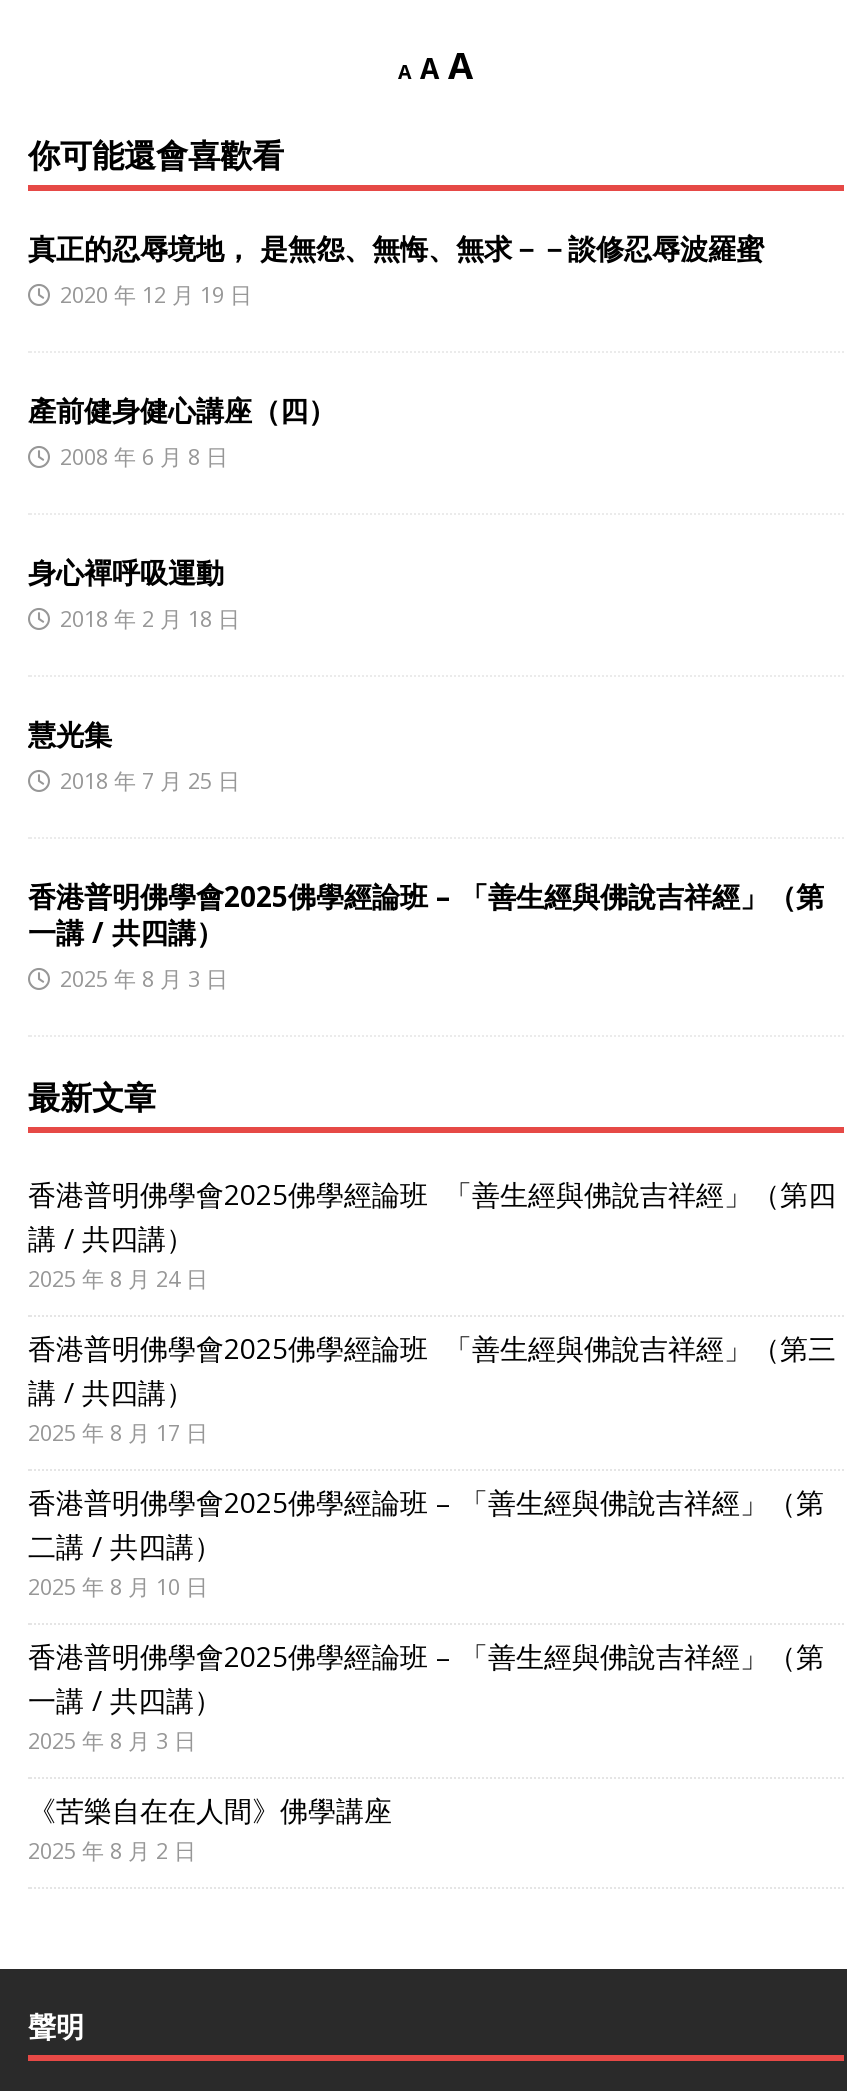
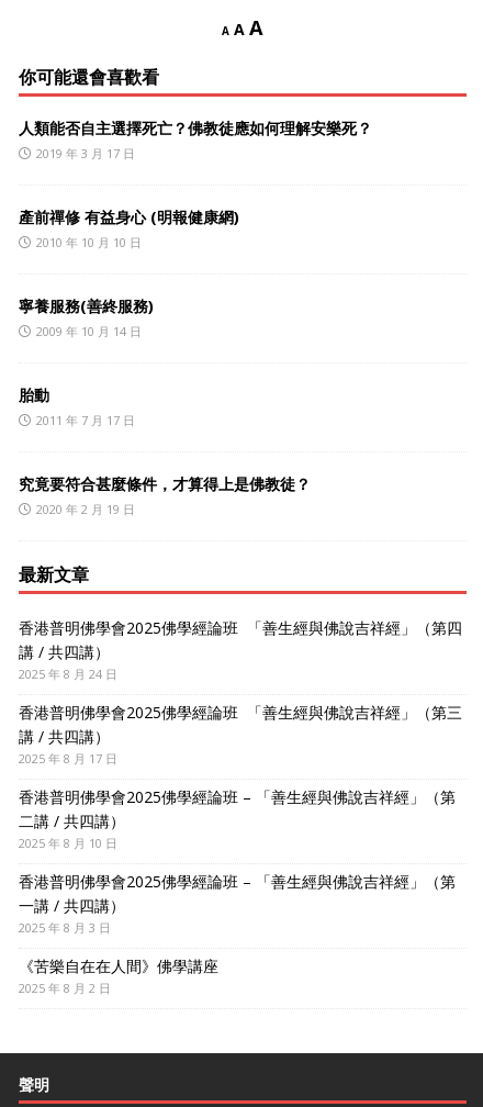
[28,229,764,309] 真正的忍辱境地， 是無怨、無悔、無求－－談修忍辱波羅蜜 | 2020 年 12 月 19 日 -> [19,117,372,161] 人類能否自主選擇死亡？佛教徒應如何理解安樂死？ | 2019 年 3 月 17 日
[28,391,336,471] 產前健身健心講座（四） | 2008 年 6 月 8 日 -> [19,206,239,250] 產前禪修 有益身心 (明報健康網) | 2010 年 10 月 10 日
[28,553,240,633] 身心襌呼吸運動 | 2018 年 2 月 18 日 -> [19,295,154,339] 寧養服務(善終服務) | 2009 年 10 月 14 日
[28,715,240,795] 慧光集 | 2018 年 7 月 25 日 -> [19,384,135,428] 胎動 | 2011 年 7 月 17 日
[28,877,824,993] 香港普明佛學會2025佛學經論班 – 「善生經與佛說吉祥經」（第 | 一講 / 共四講） | 2025 年 8 月 3 日 -> [19,473,311,517] 究竟要符合甚麼條件，才算得上是佛教徒？ | 2020 年 2 月 19 日

